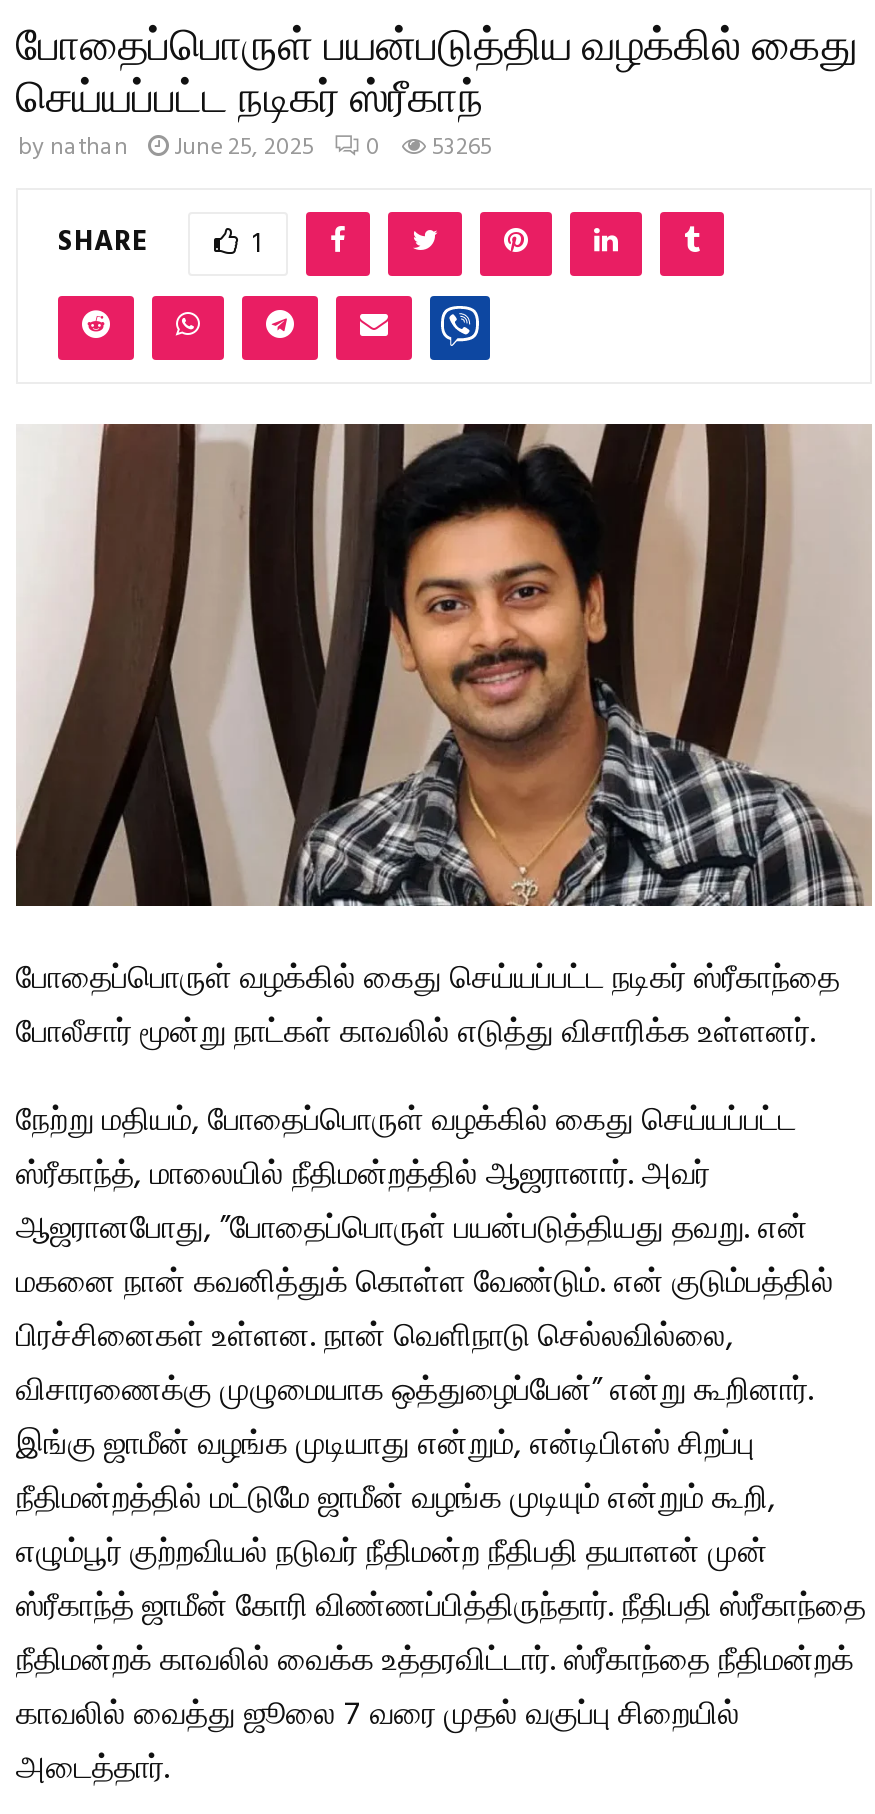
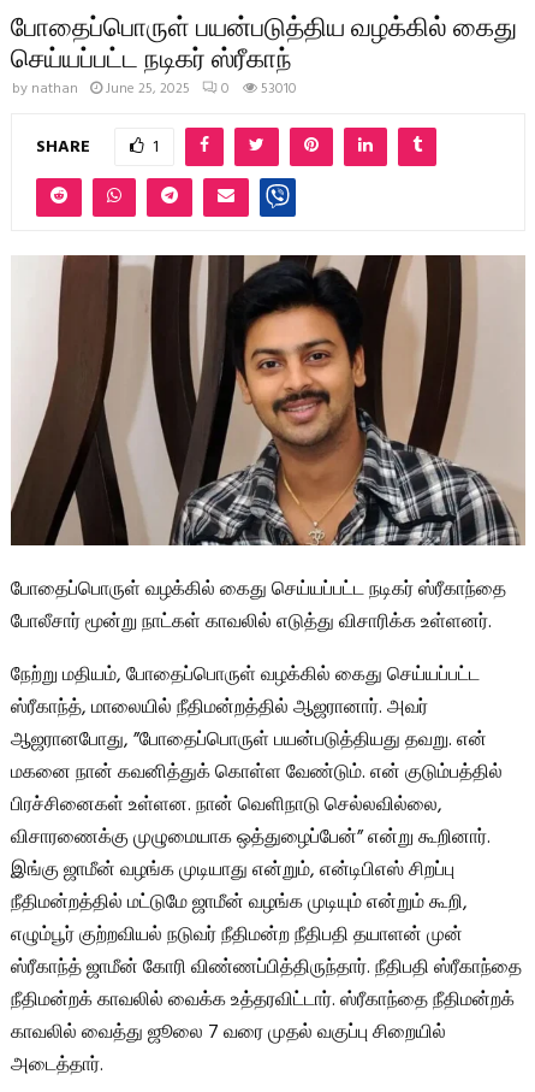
[18,128,492,168] by nathan June 25, 2025 0 53265 -> [12,77,297,101] by nathan June 25, 2025 0 53010

